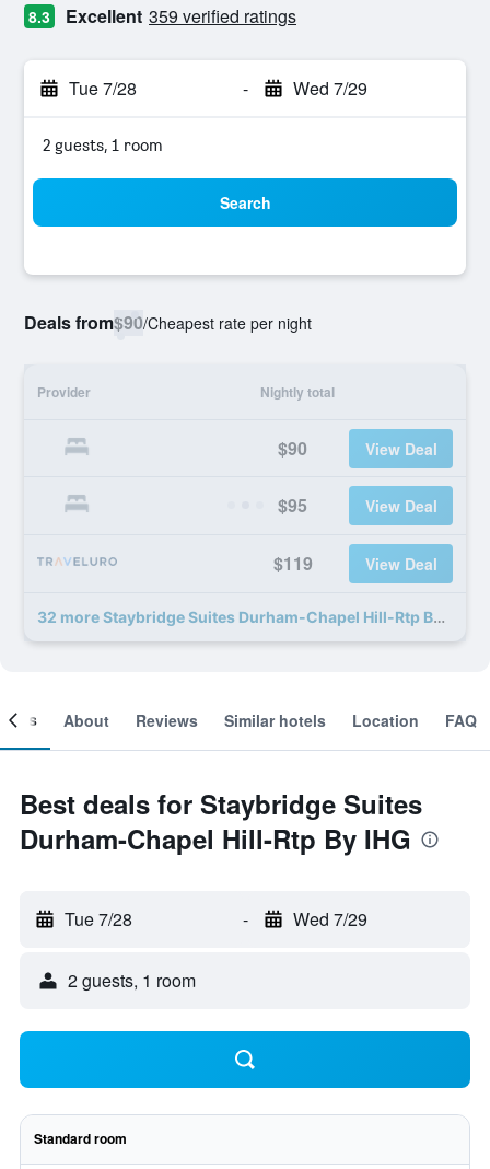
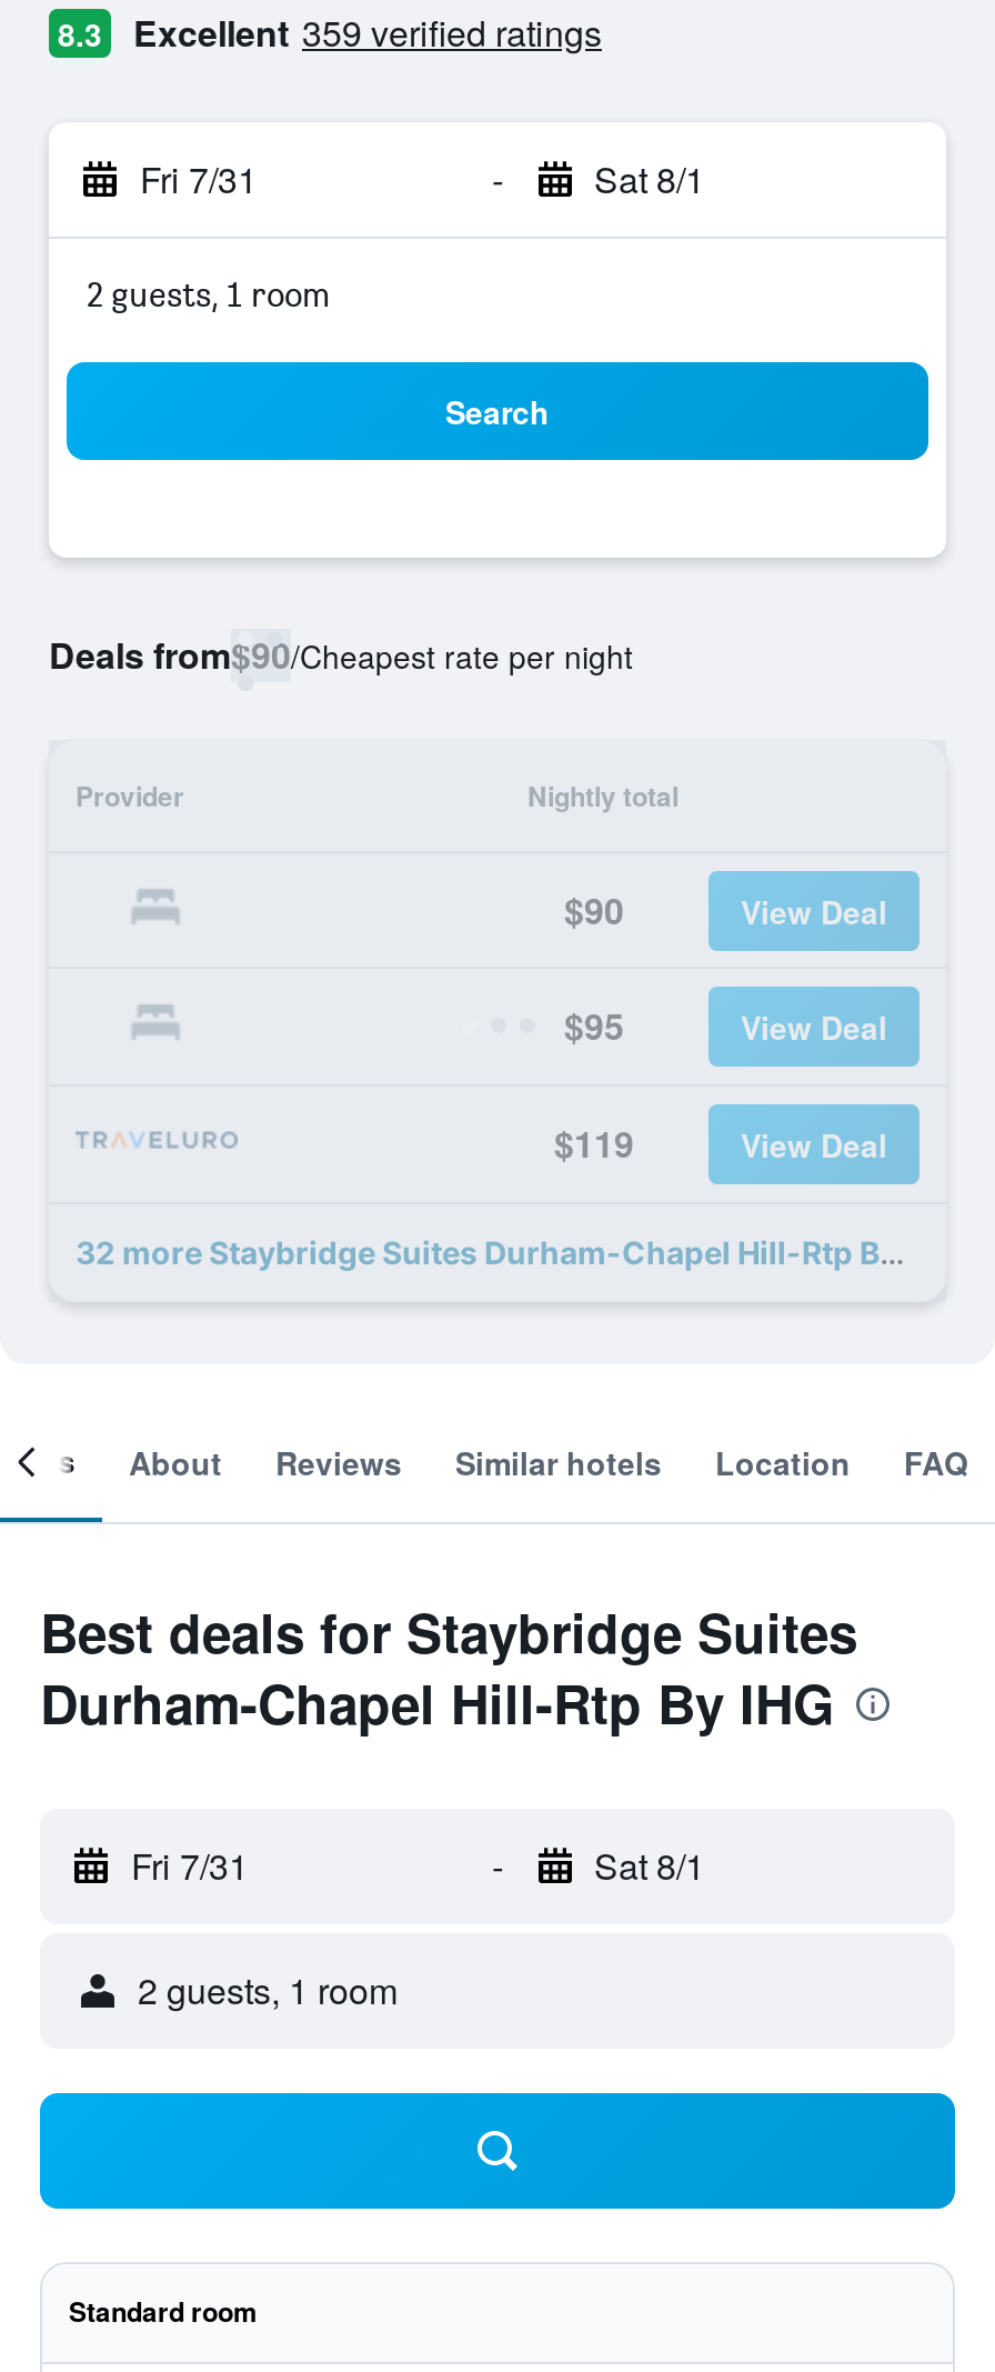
[69,76,137,101] Tue 7/28 -> [140,153,258,204] Fri 7/31
[293,76,367,101] Wed 7/29 -> [594,153,705,204] Sat 8/1
[65,906,132,931] Tue 7/28 -> [131,1840,249,1891] Fri 7/31
[293,906,367,931] Wed 7/29 -> [594,1840,705,1891] Sat 8/1

